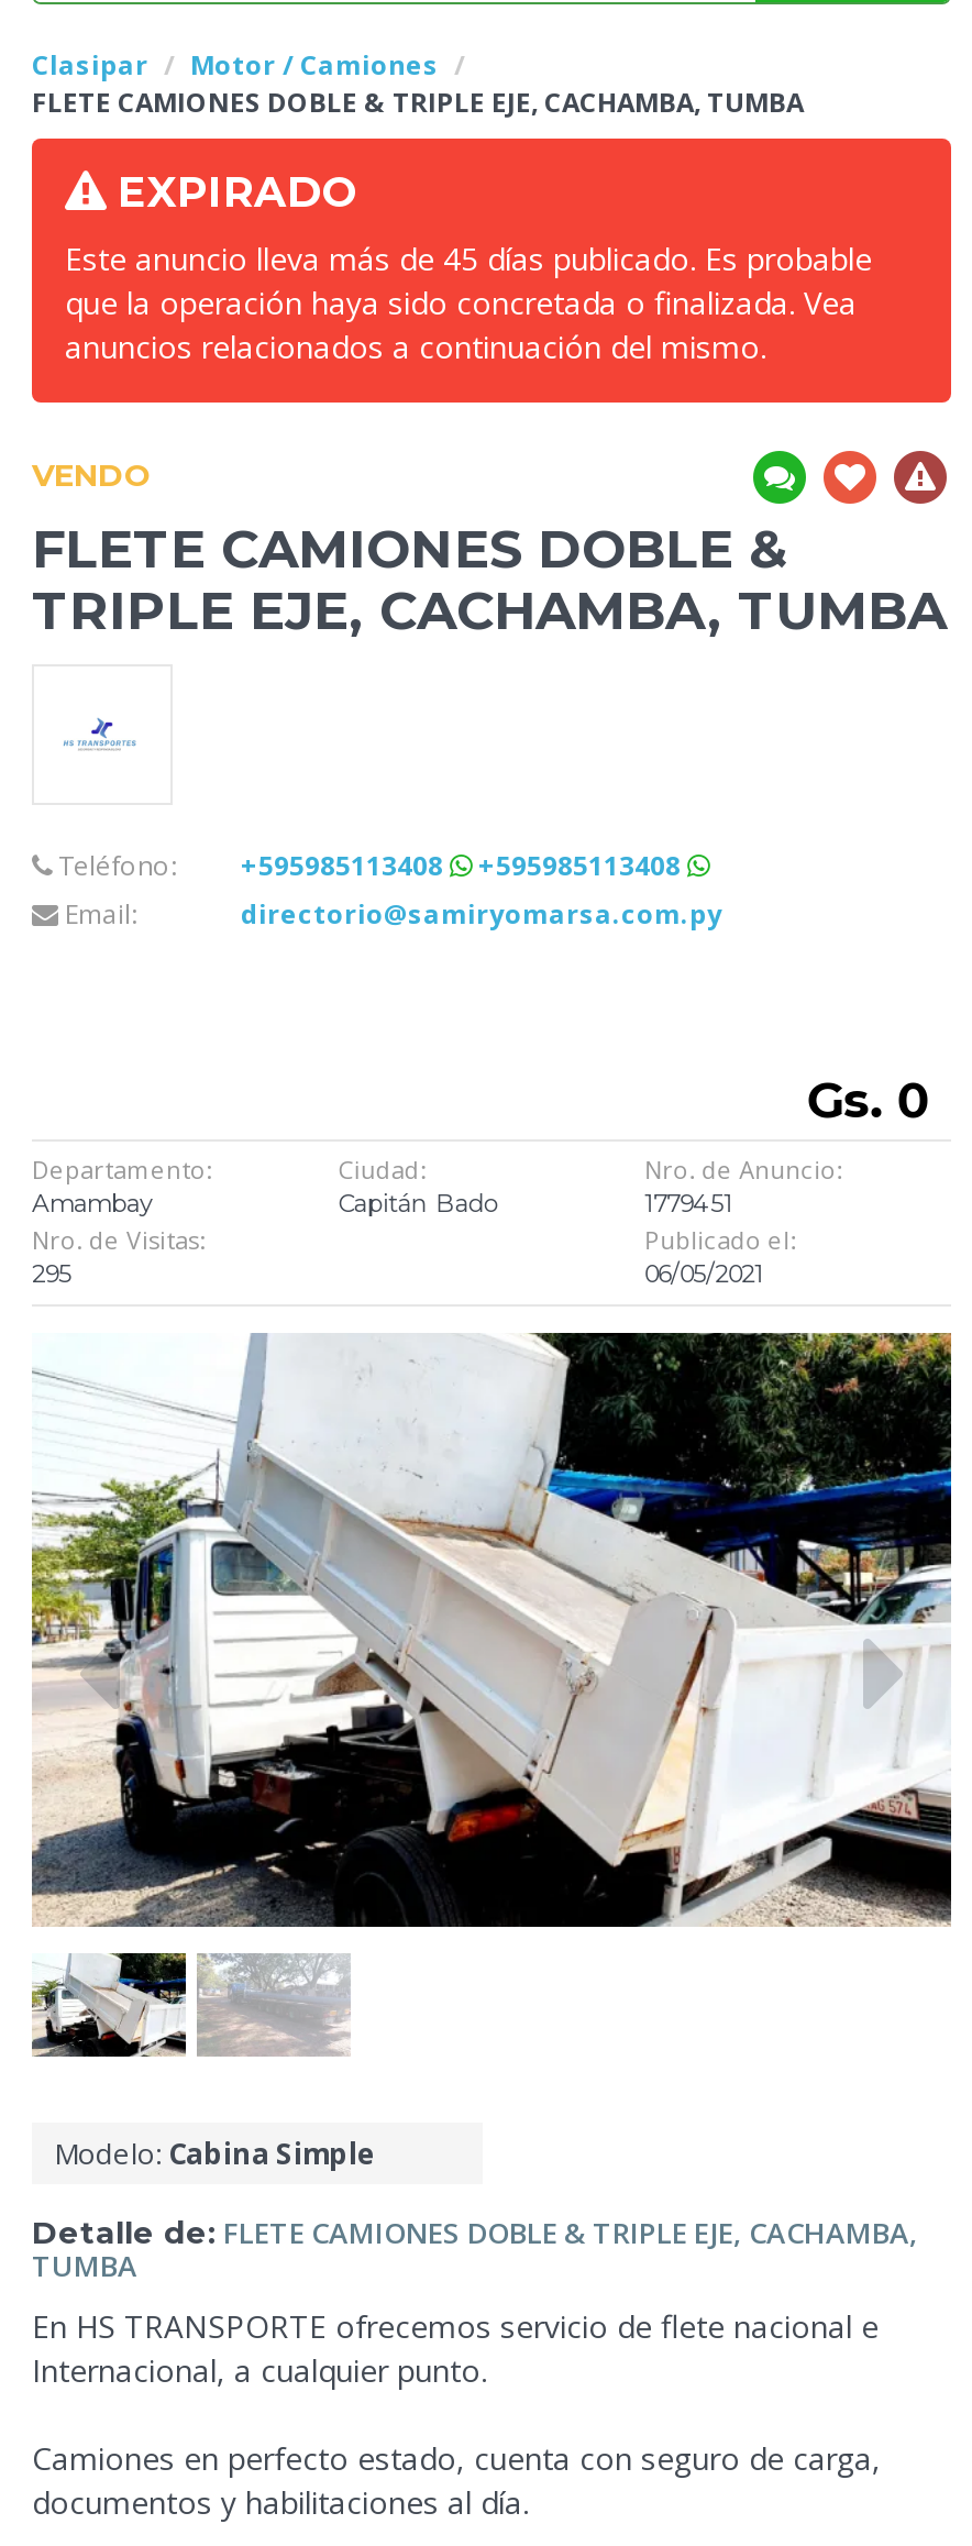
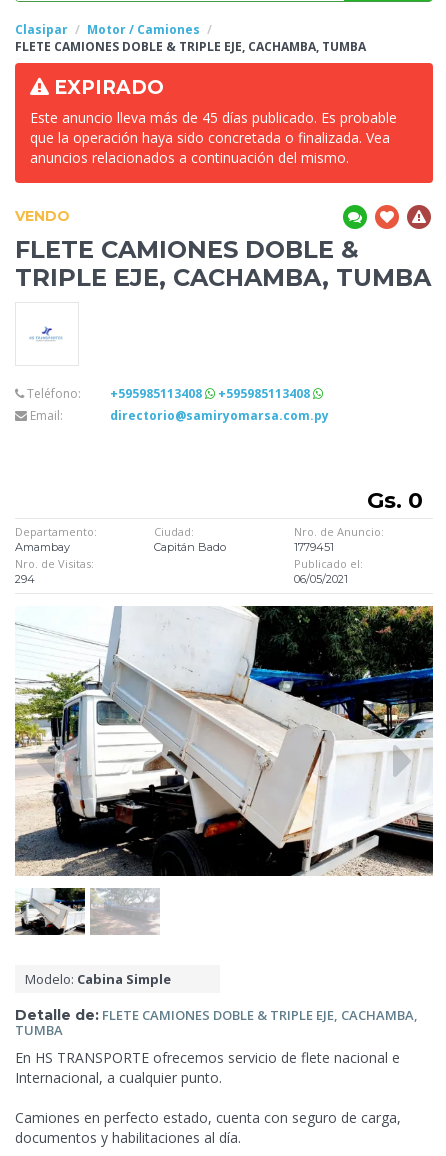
[32,1258,71,1289] 295 -> [15,572,35,586] 294

